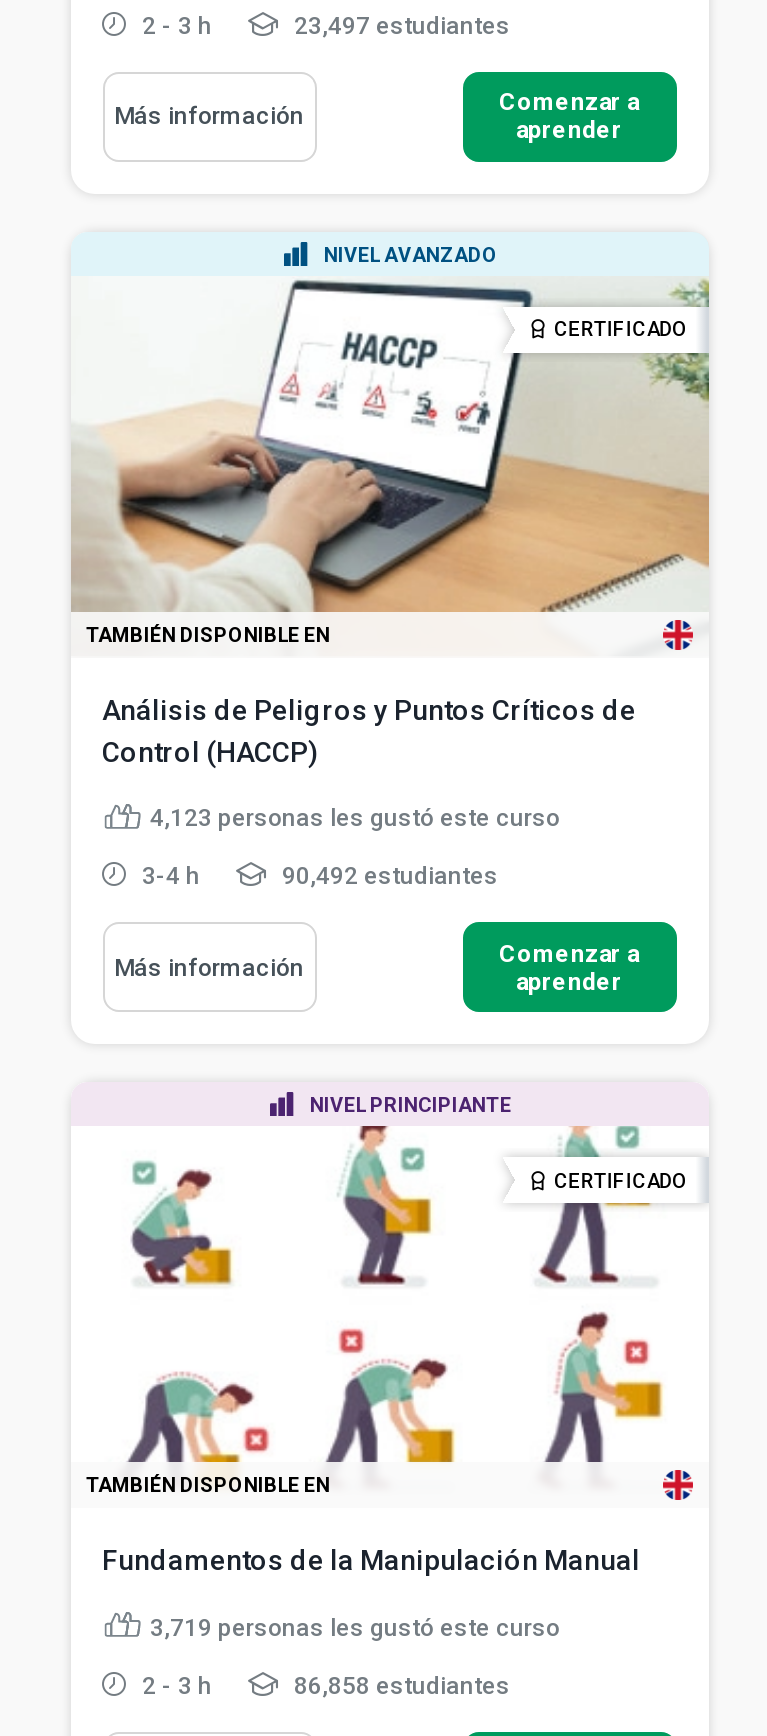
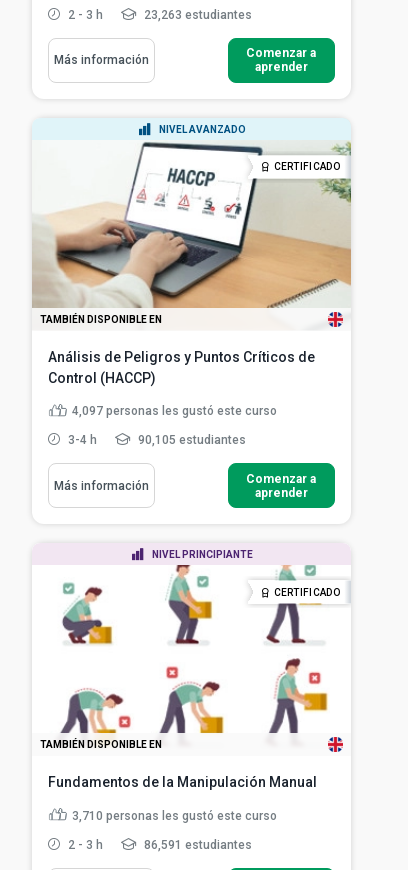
[288,11,510,39] 23,497 estudiantes -> [140,7,251,21] 23,263 estudiantes
[150,804,560,832] 4,123 personas les gustó este curso -> [71,404,276,418] 4,097 personas les gustó este curso
[276,862,498,890] 90,492 estudiantes -> [134,433,245,447] 90,105 estudiantes
[150,1614,560,1642] 3,719 personas les gustó este curso -> [71,809,276,823] 3,710 personas les gustó este curso
[288,1671,510,1699] 86,858 estudiantes -> [140,837,251,851] 86,591 estudiantes

